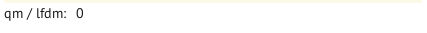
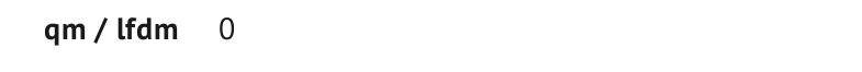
none -> [44,9,178,48] qm / lfdm

